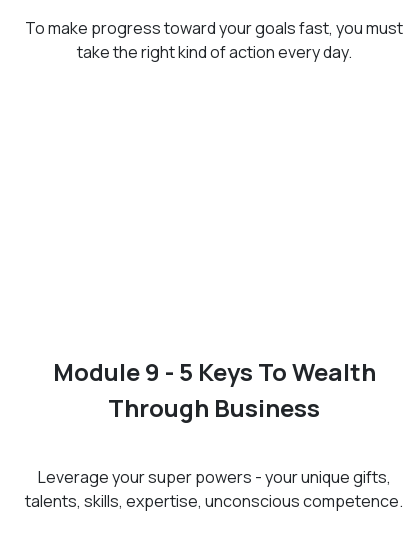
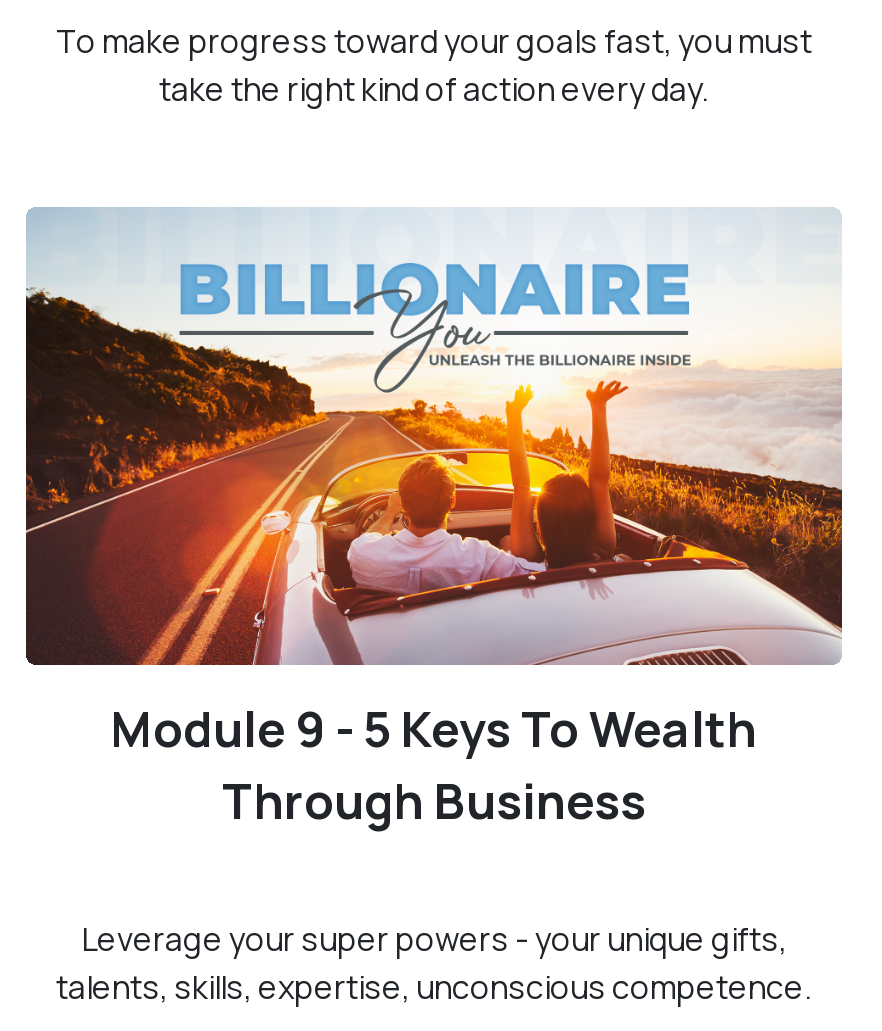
none -> [24,207,844,667] [image]

